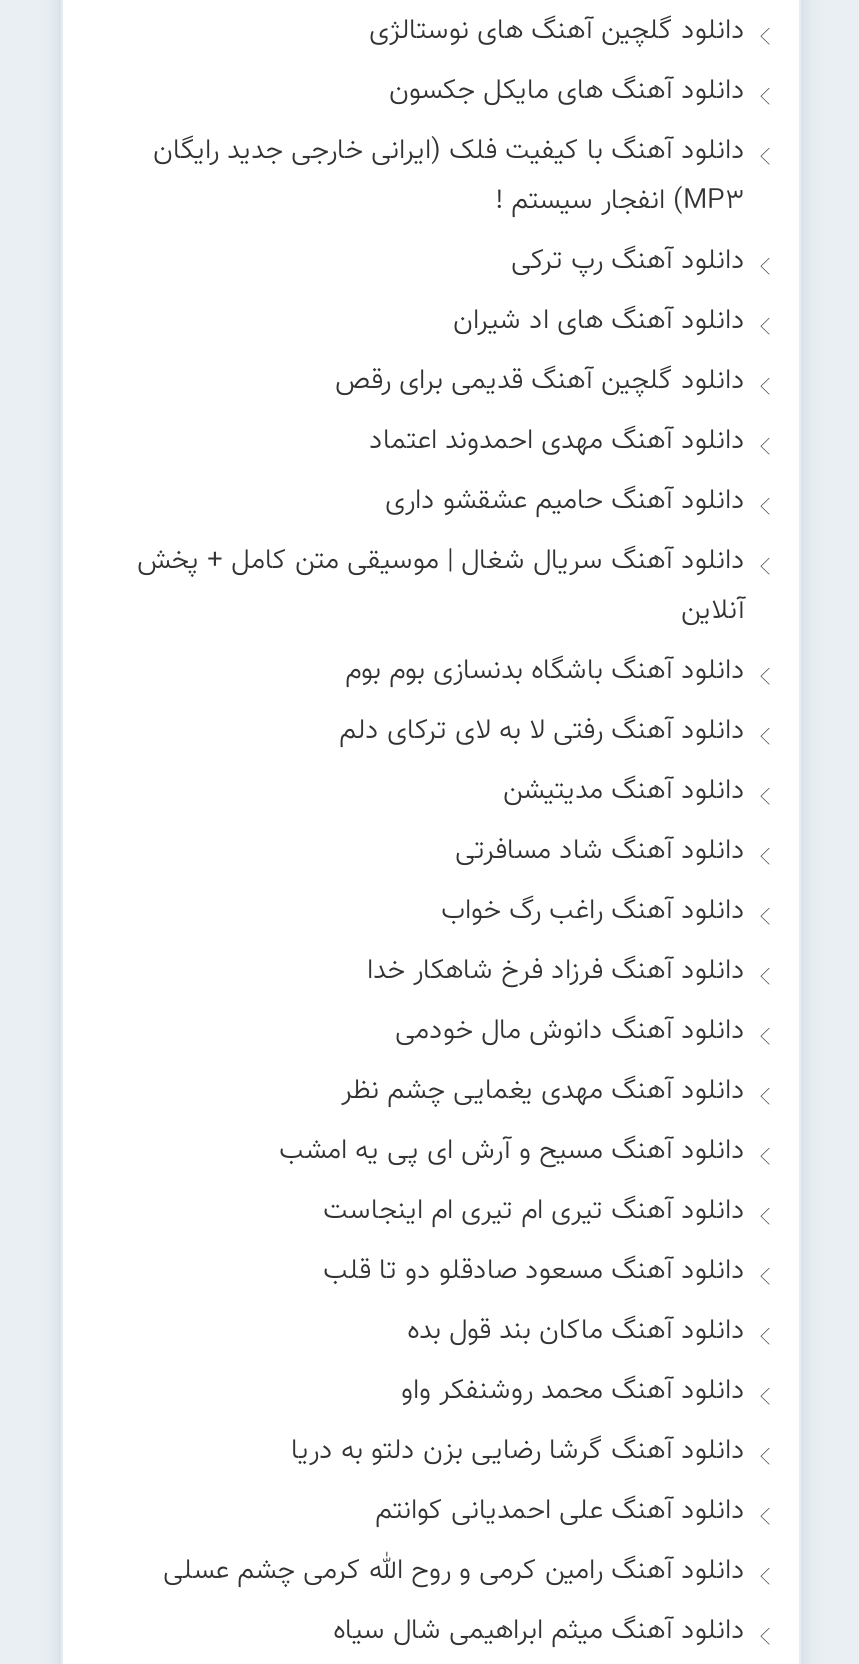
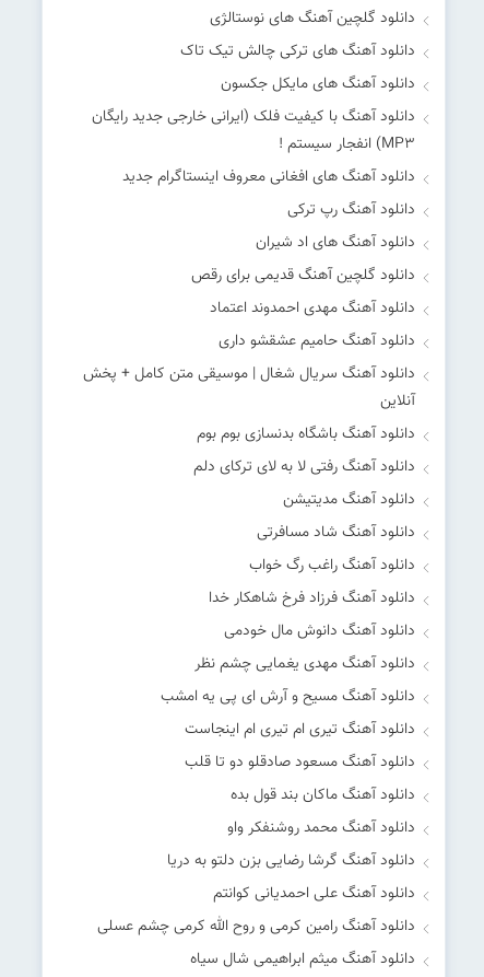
none -> [180,39,415,63] دانلود آهنگ های ترکی چالش تیک تاک
none -> [122,165,415,189] دانلود آهنگ های افغانی معروف اینستاگرام جدید

